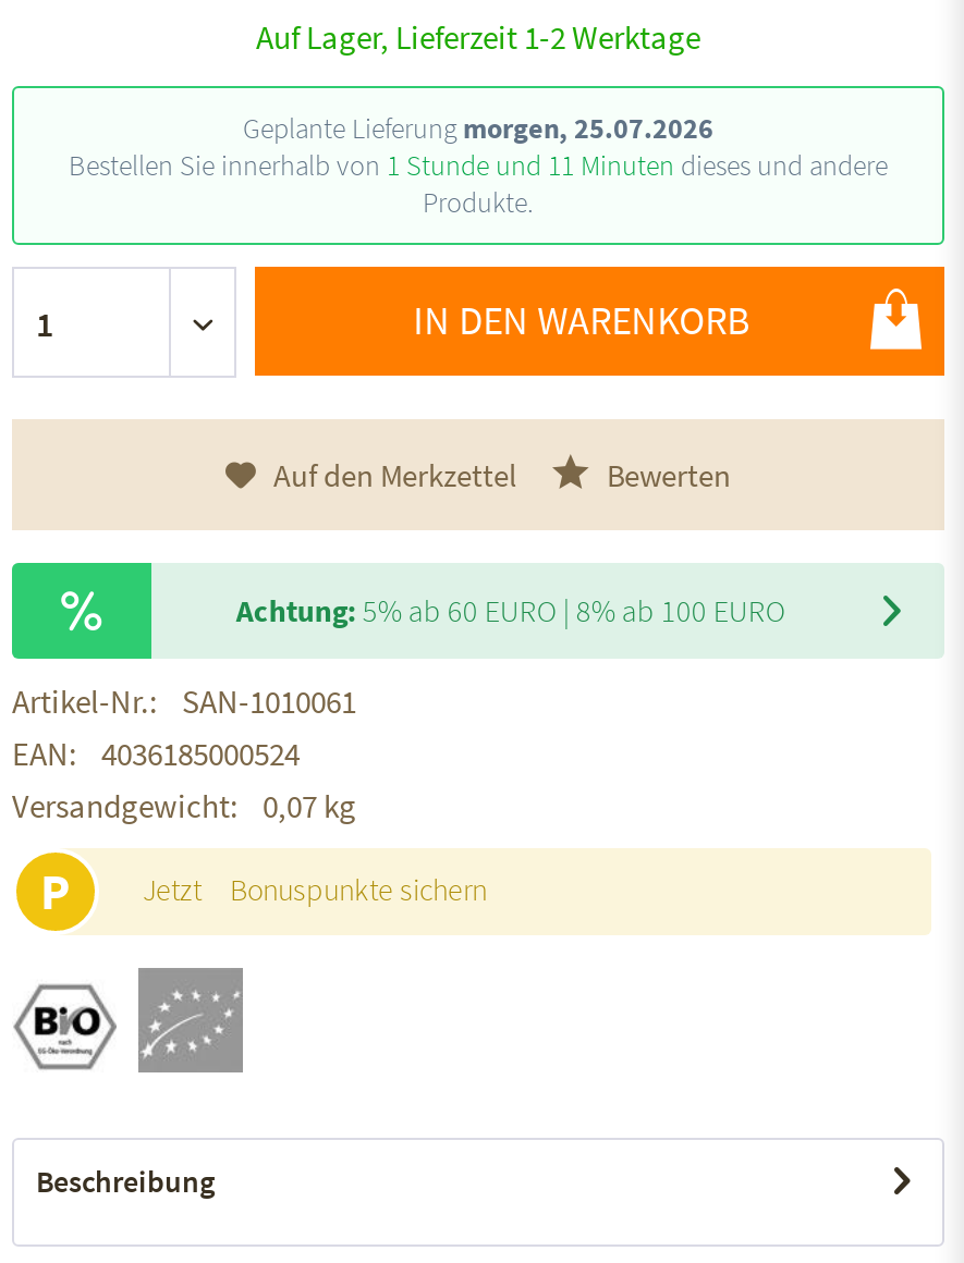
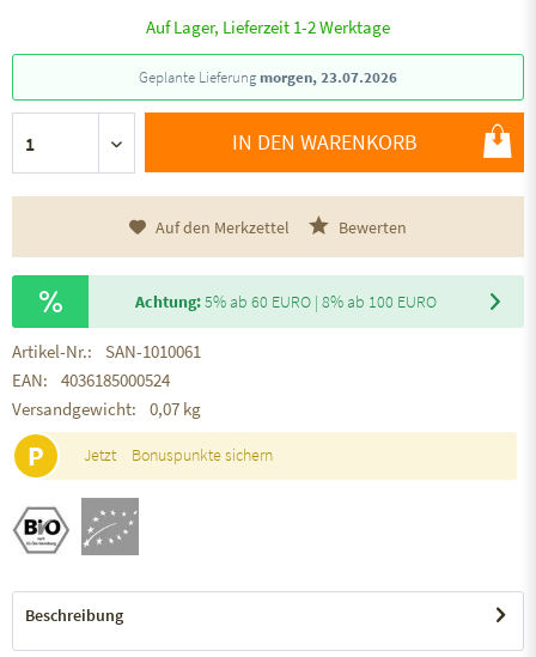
[69,110,888,221] Geplante Lieferung morgen, 25.07.2026 | Bestellen Sie innerhalb von 1 Stunde und 11 Minuten dieses und andere | Produkte. -> [139,67,397,87] Geplante Lieferung morgen, 23.07.2026

